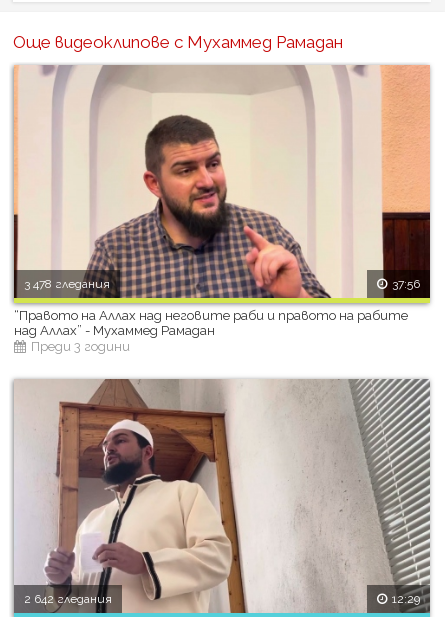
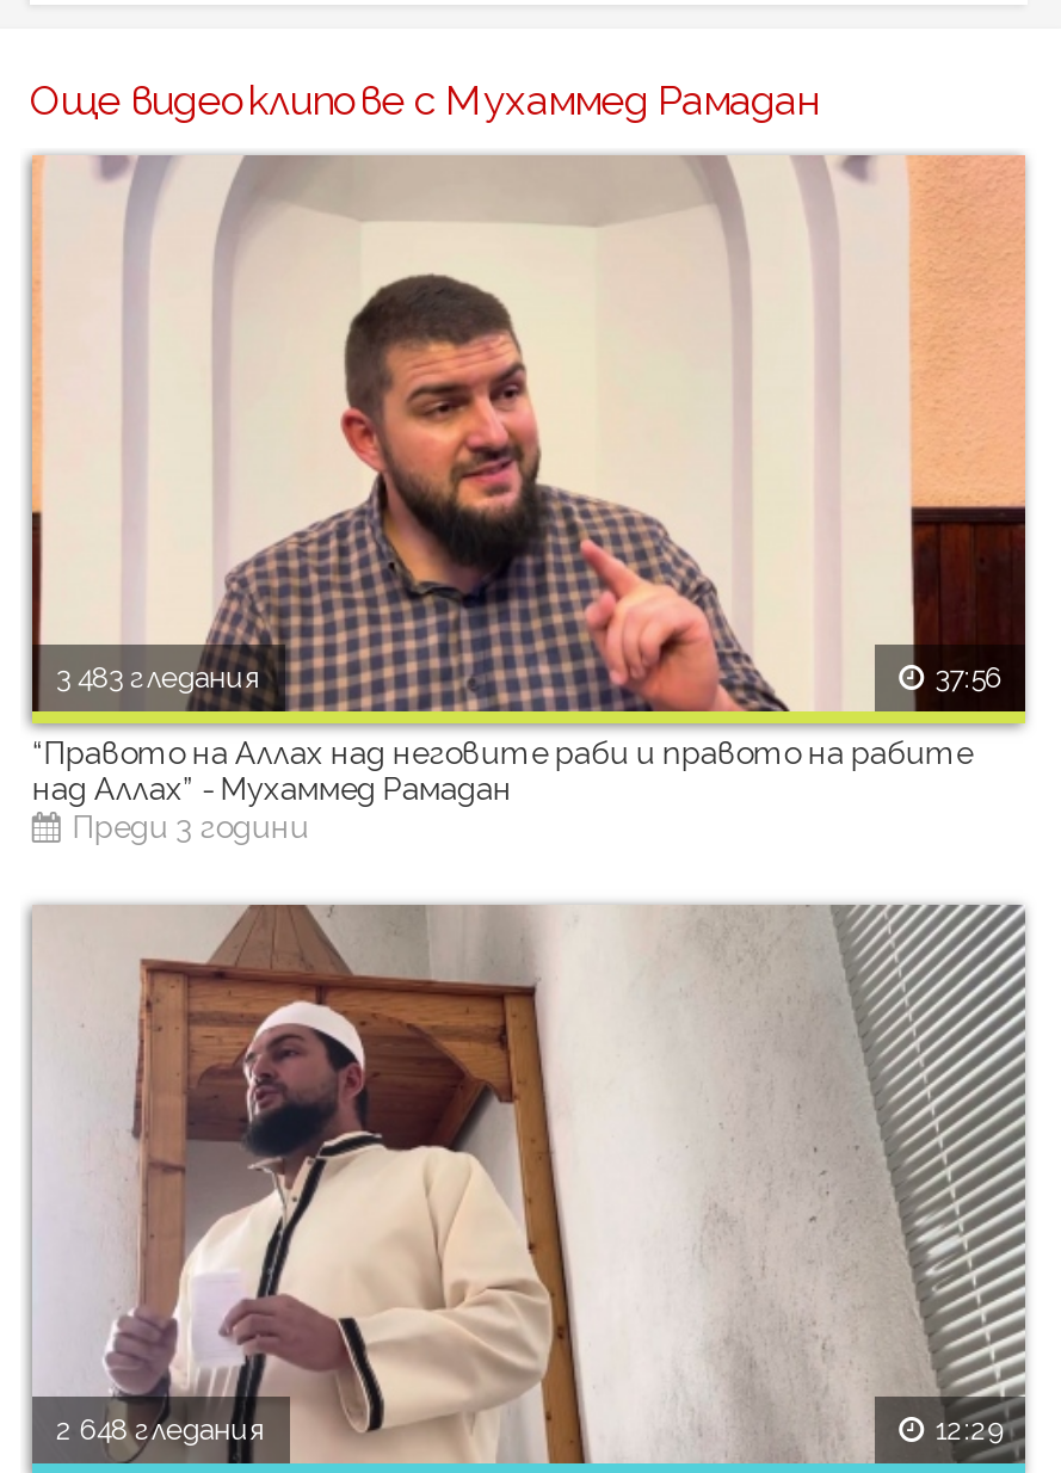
[24,277,110,291] 3 478 гледания -> [56,662,261,695] 3 483 гледания
[24,592,112,606] 2 642 гледания -> [56,1412,266,1446] 2 648 гледания

